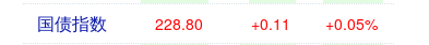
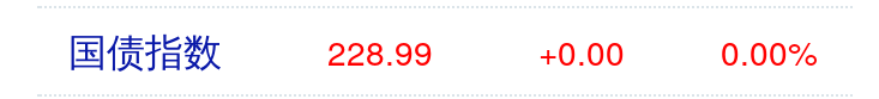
[155,13,203,34] 228.80 -> [327,27,433,75] 228.99
[251,13,290,34] +0.11 -> [538,27,625,75] +0.00
[325,13,378,34] +0.05% -> [721,27,817,75] 0.00%

